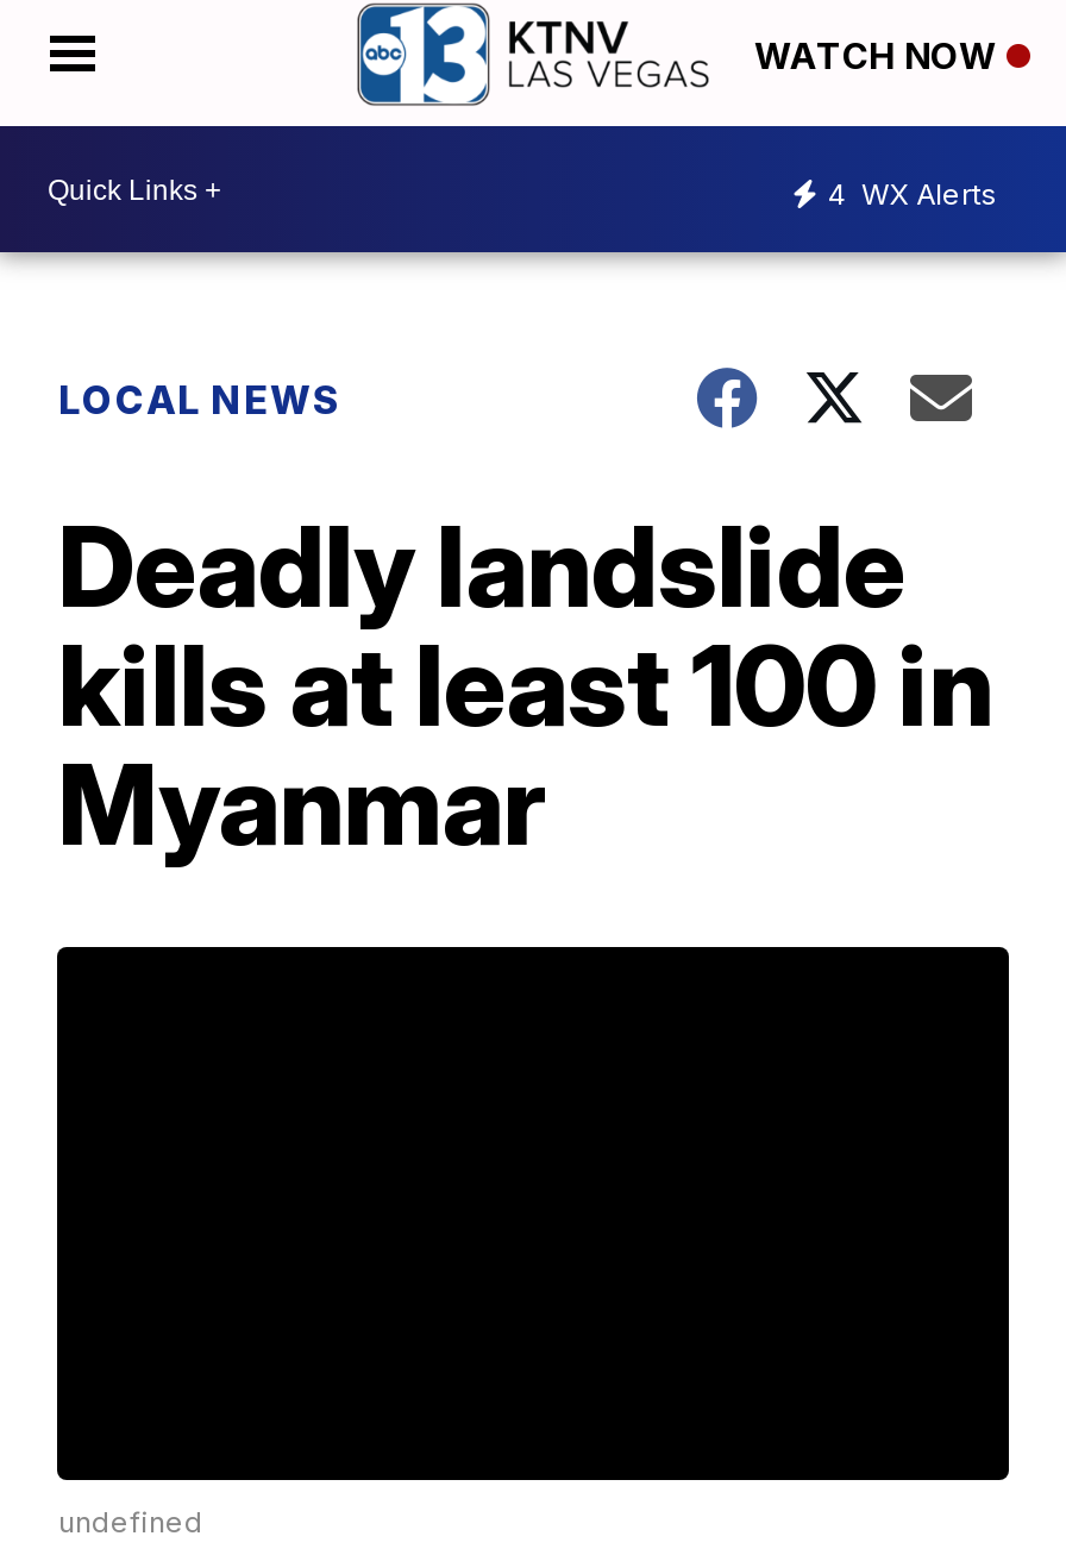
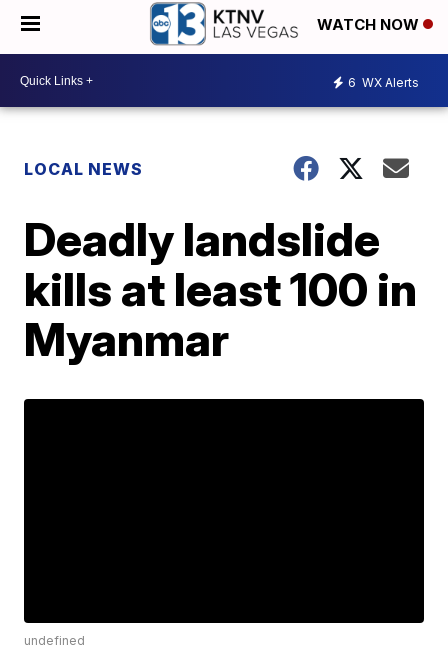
[828,175,997,211] 4 WX Alerts -> [348,74,419,89] 6 WX Alerts

